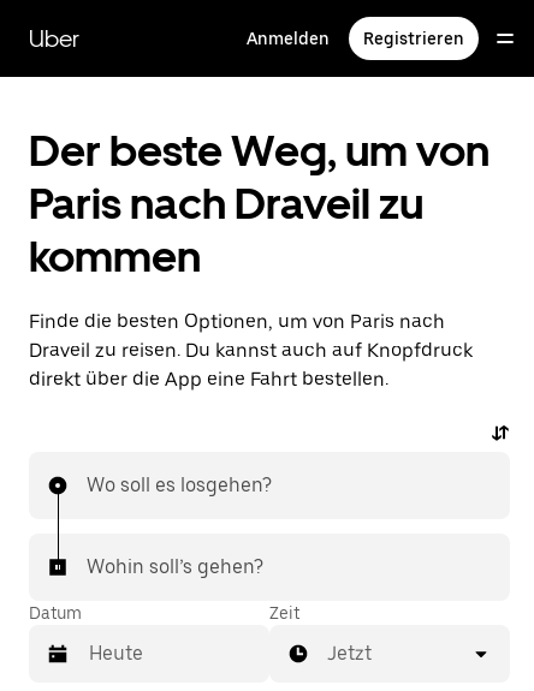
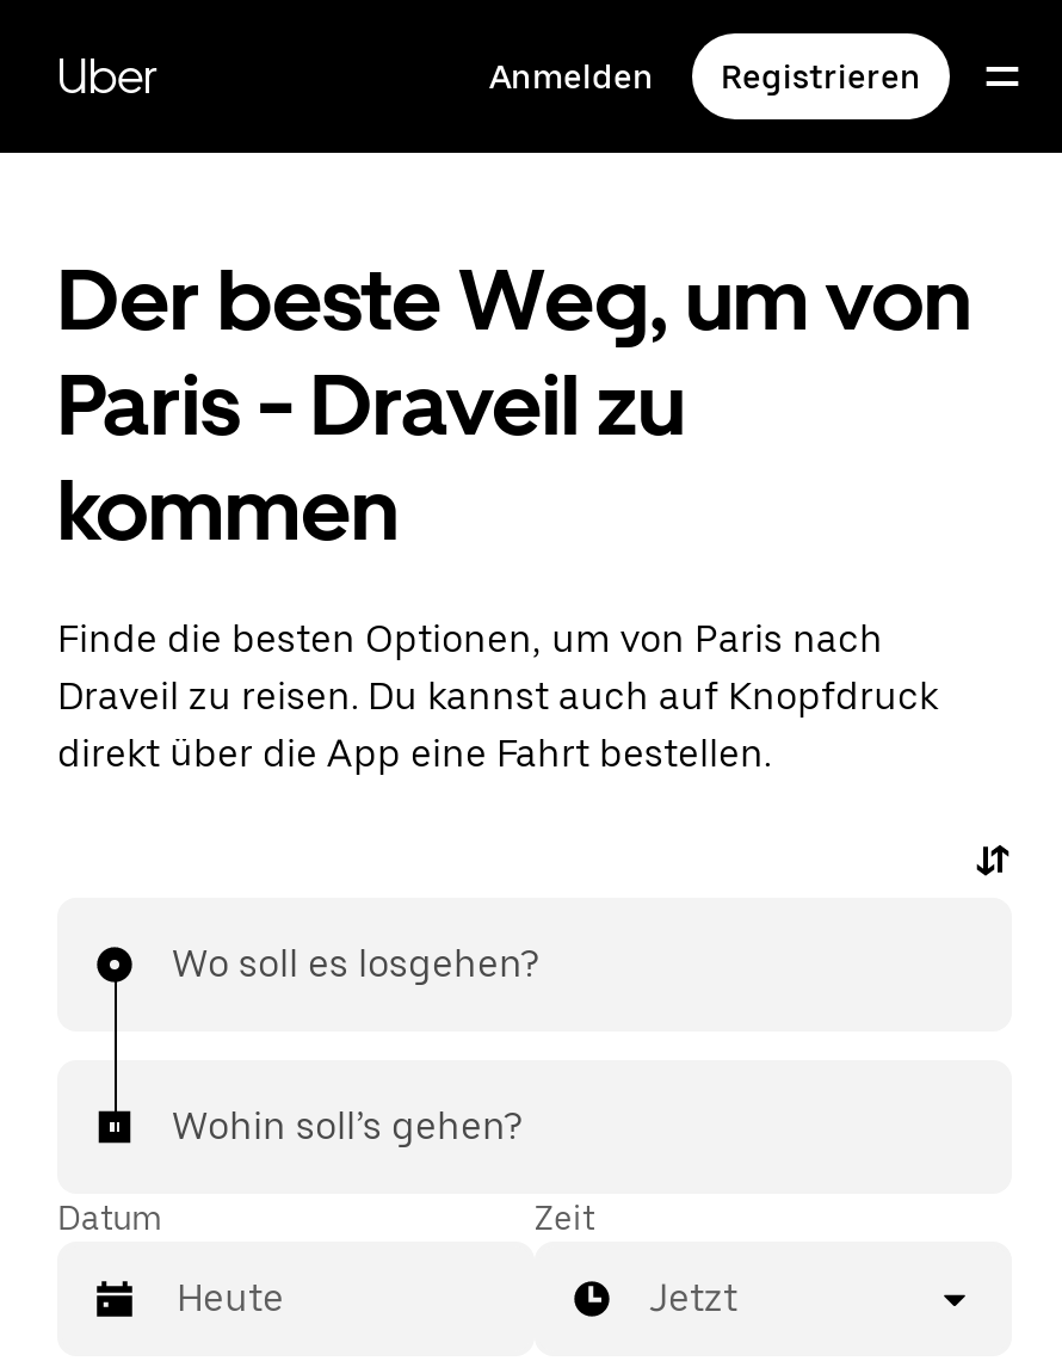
[29,178,423,230] Paris nach Draveil zu -> [57,353,685,456] Paris - Draveil zu

